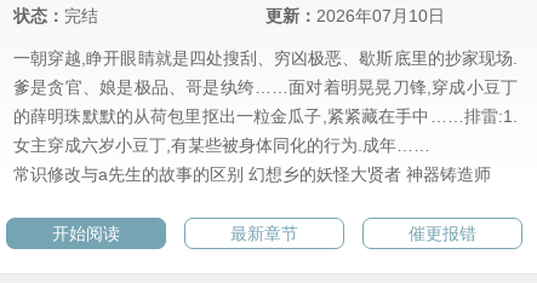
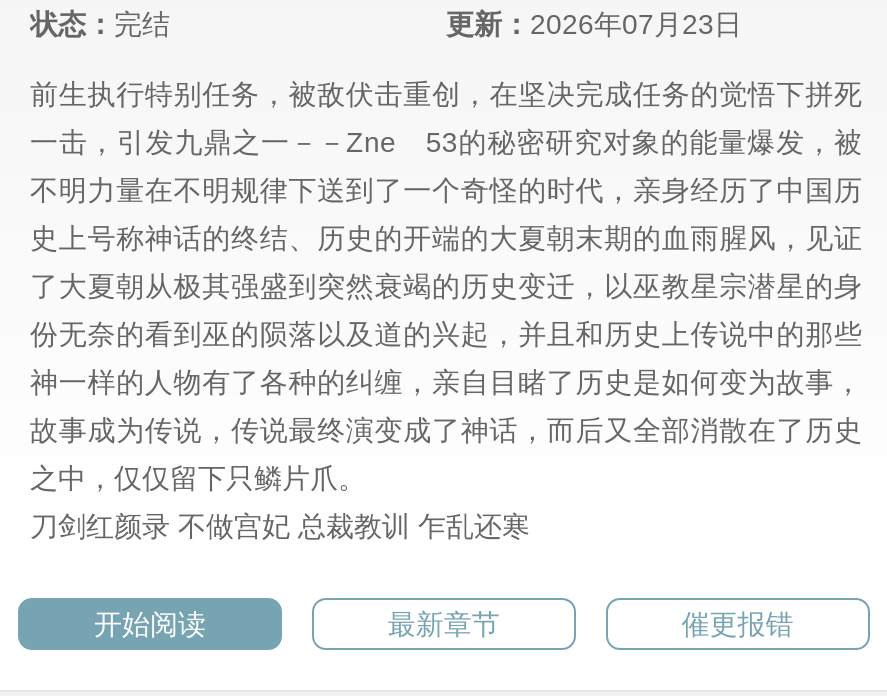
[13,7,518,184] 更新：2026年07月10日 | 一朝穿越,睁开眼睛就是四处搜刮、穷凶极恶、歇斯底里的抄家现场. | 爹是贪官、娘是极品、哥是纨绔……面对着明晃晃刀锋,穿成小豆丁 | 的薛明珠默默的从荷包里抠出一粒金瓜子,紧紧藏在手中……排雷:1. | 女主穿成六岁小豆丁,有某些被身体同化的行为.成年…… | 常识修改与a先生的故事的区别 幻想乡的妖怪大贤者 神器铸造师 -> [30,9,862,543] 更新：2026年07月23日 | 前生执行特别任务，被敌伏击重创，在坚决完成任务的觉悟下拼死 | 一击，引发九鼎之一－－Zne 53的秘密研究对象的能量爆发，被 | 不明力量在不明规律下送到了一个奇怪的时代，亲身经历了中国历 | 史上号称神话的终结、历史的开端的大夏朝末期的血雨腥风，见证 | 了大夏朝从极其强盛到突然衰竭的历史变迁，以巫教星宗潜星的身 | 份无奈的看到巫的陨落以及道的兴起，并且和历史上传说中的那些 | 神一样的人物有了各种的纠缠，亲自目睹了历史是如何变为故事， | 故事成为传说，传说最终演变成了神话，而后又全部消散在了历史 | 之中，仅仅留下只鳞片爪。 | 刀剑红颜录 不做宫妃 总裁教训 乍乱还寒

